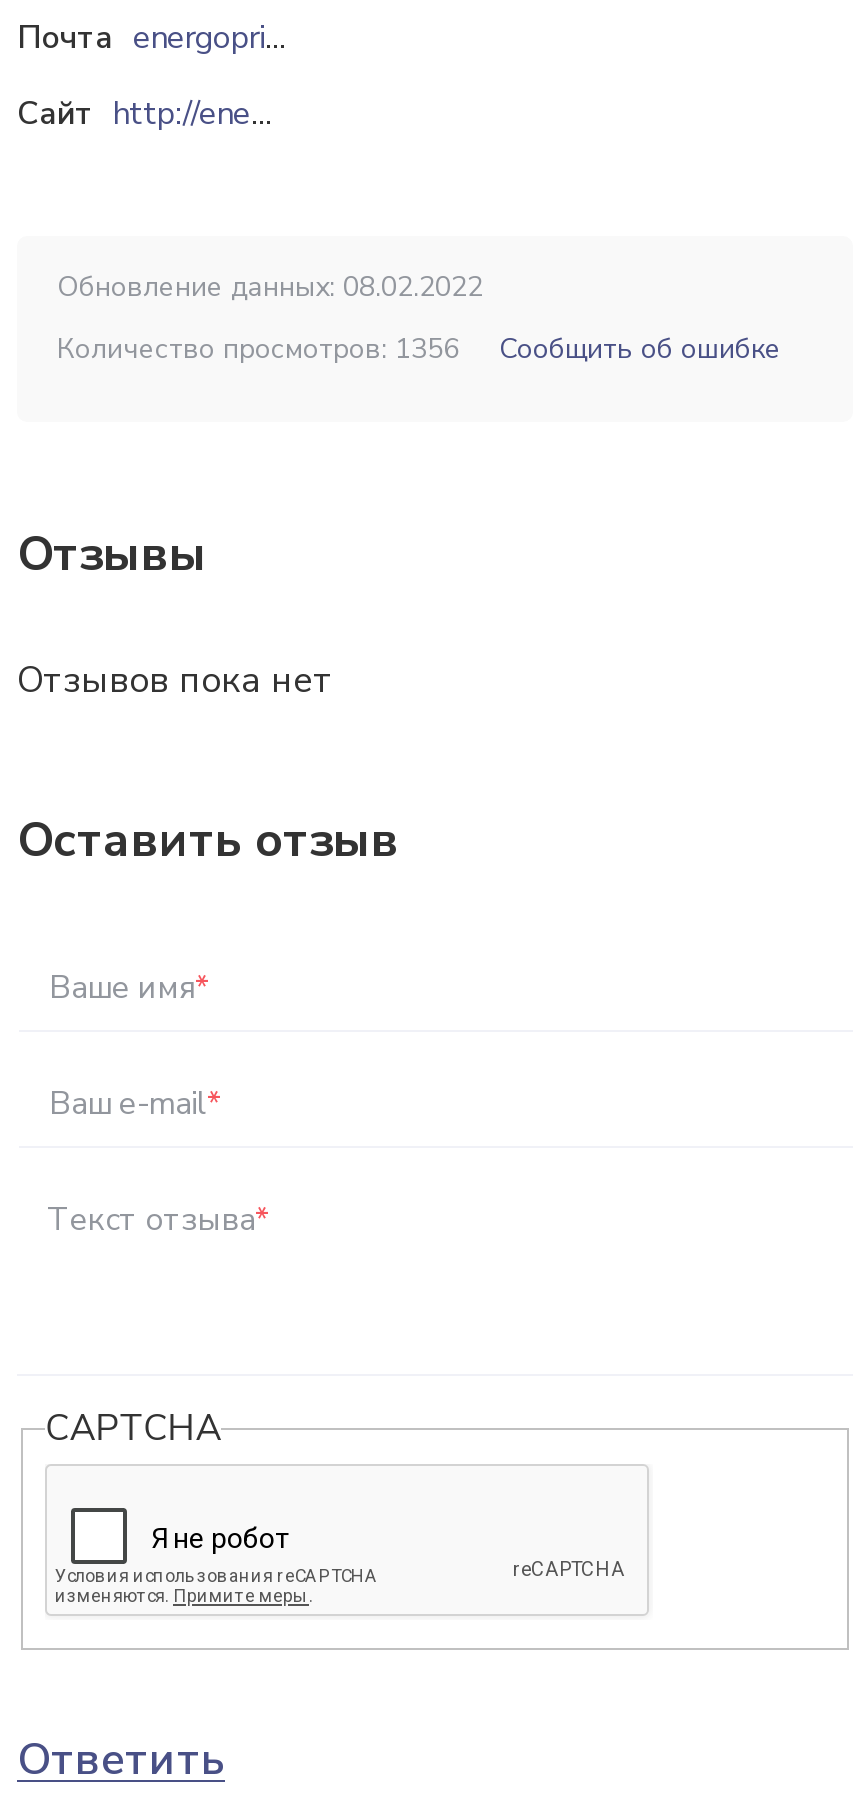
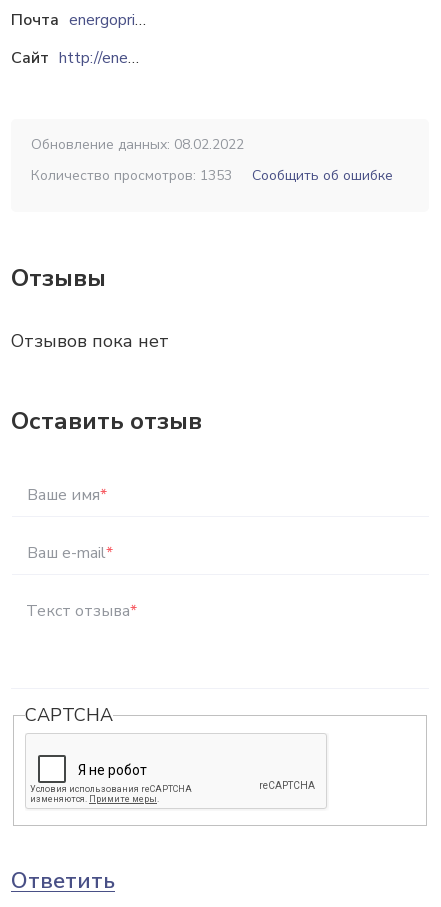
[57,330,459,368] Количество просмотров: 1356 -> [31,166,232,185] Количество просмотров: 1353

